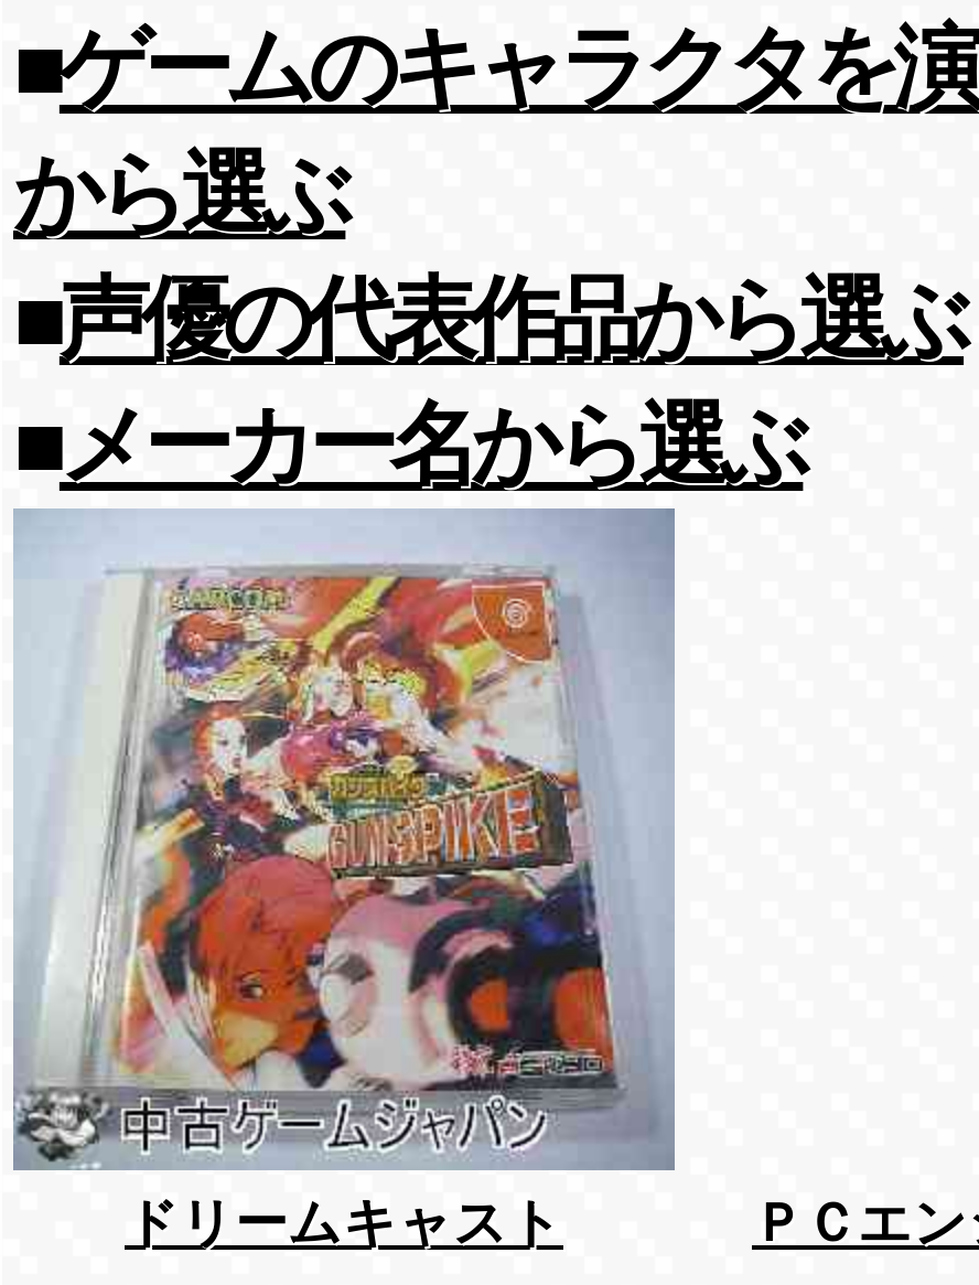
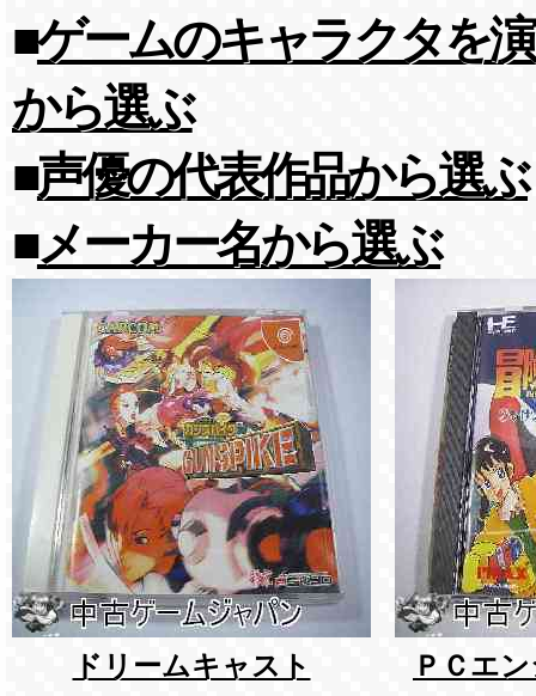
none -> [394,279,532,639] [image]

